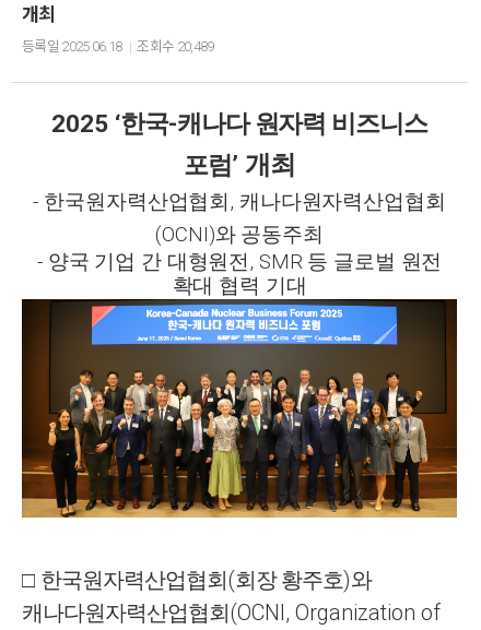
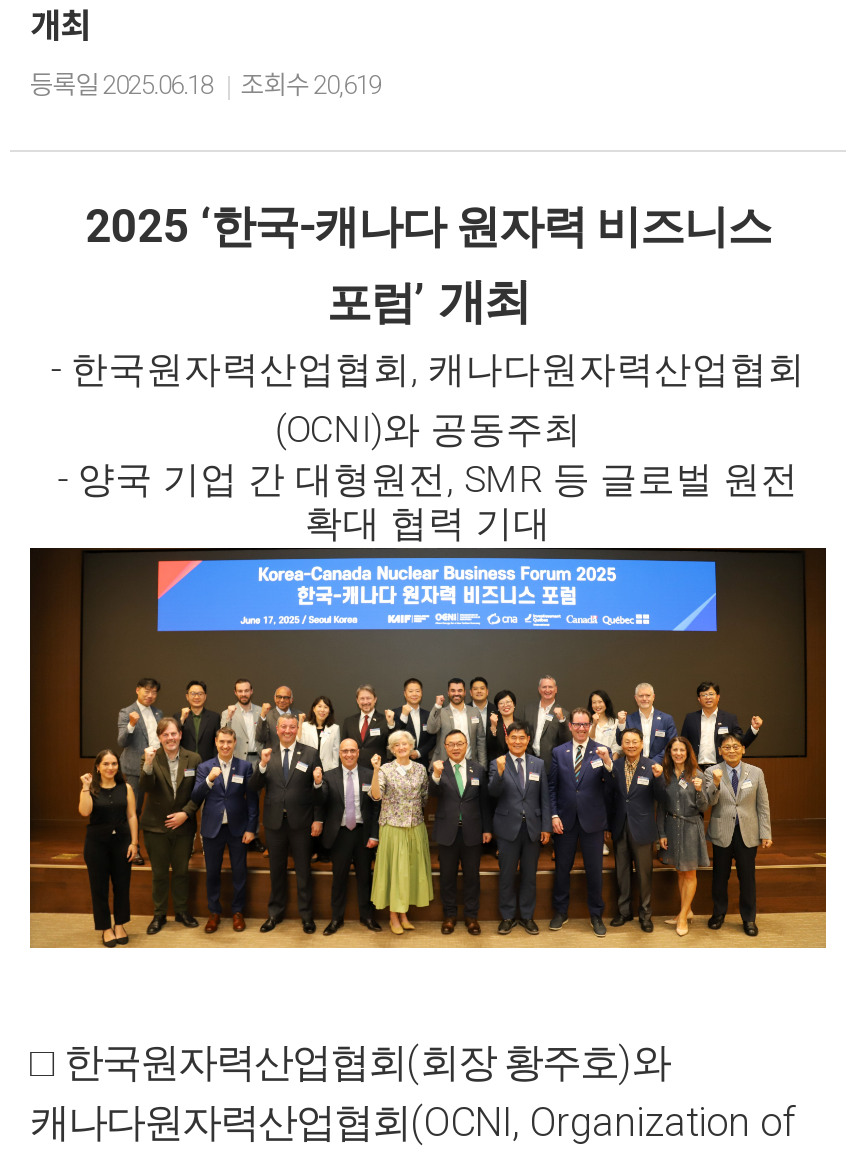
[22,38,214,55] 등록일 2025.06.18 조회수 20,489 -> [30,70,381,100] 등록일 2025.06.18 조회수 20,619

